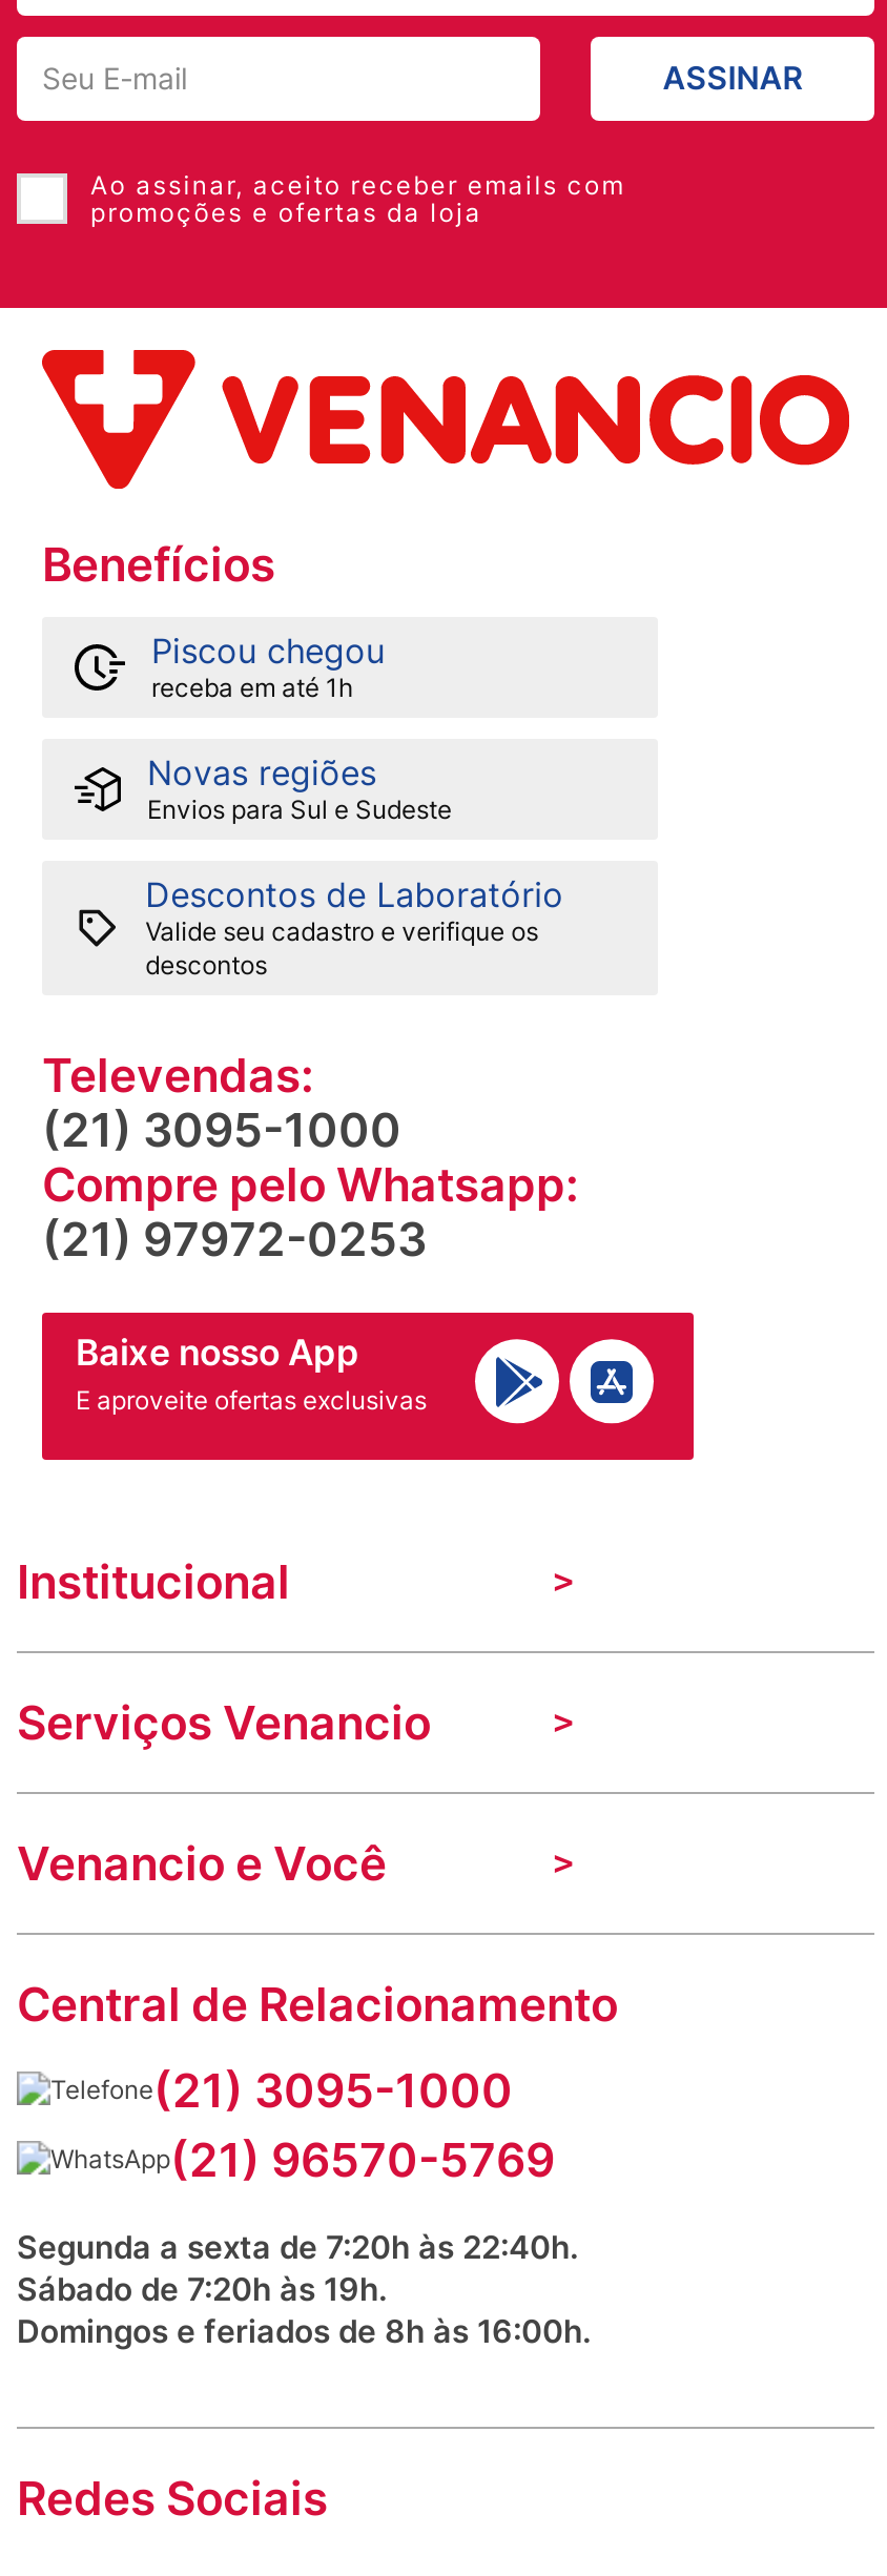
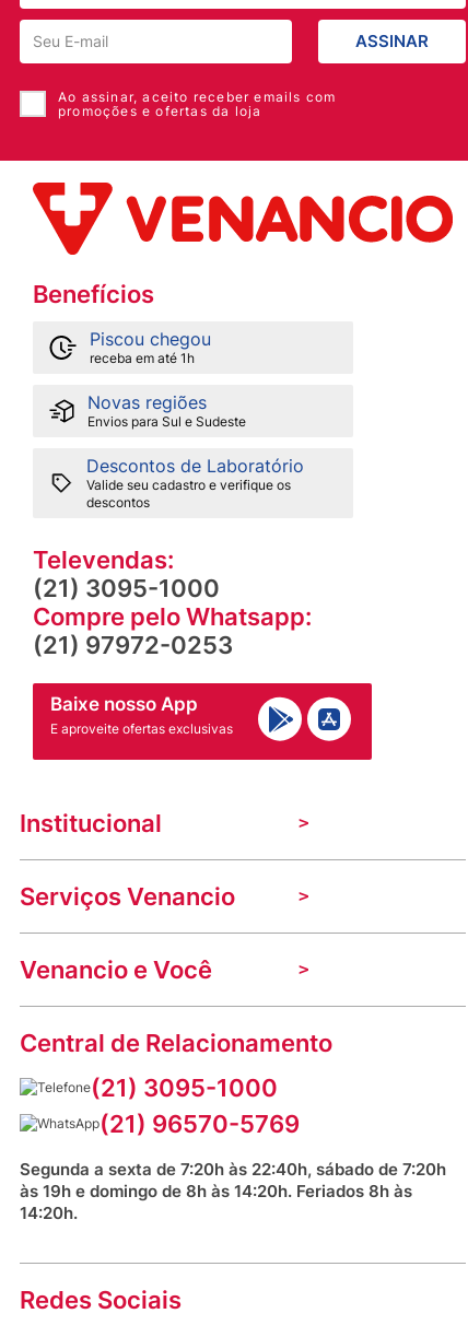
[17,2227,591,2351] Segunda a sexta de 7:20h às 22:40h. | Sábado de 7:20h às 19h. | Domingos e feriados de 8h às 16:00h. -> [20,1159,446,1223] Segunda a sexta de 7:20h às 22:40h, sábado de 7:20h | às 19h e domingo de 8h às 14:20h. Feriados 8h às | 14:20h.

